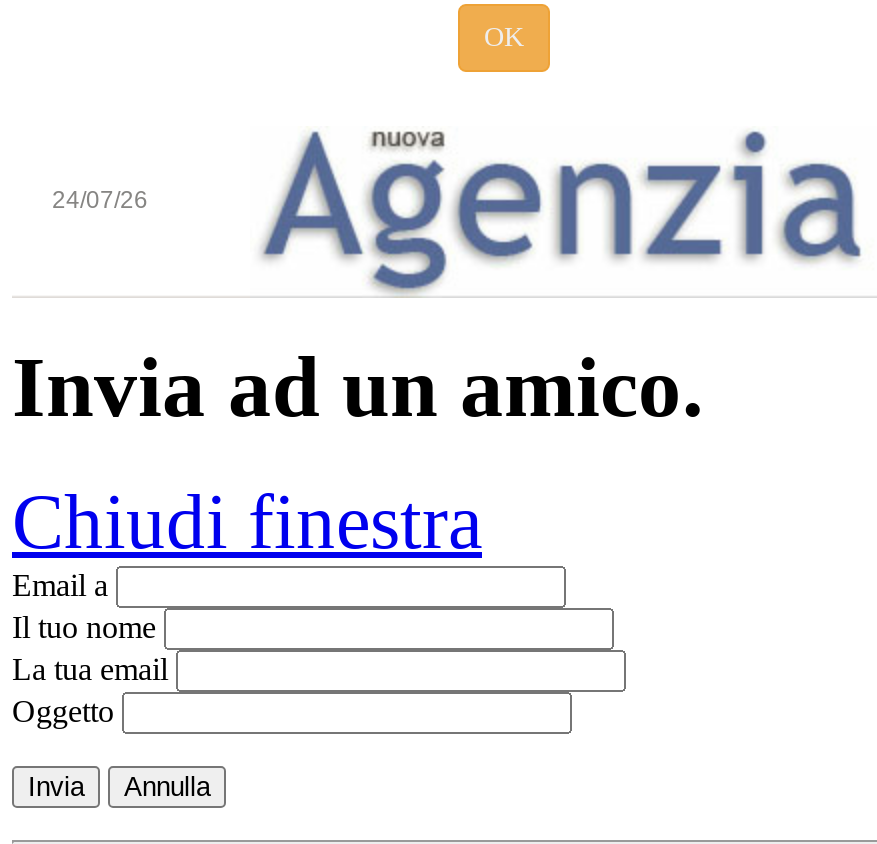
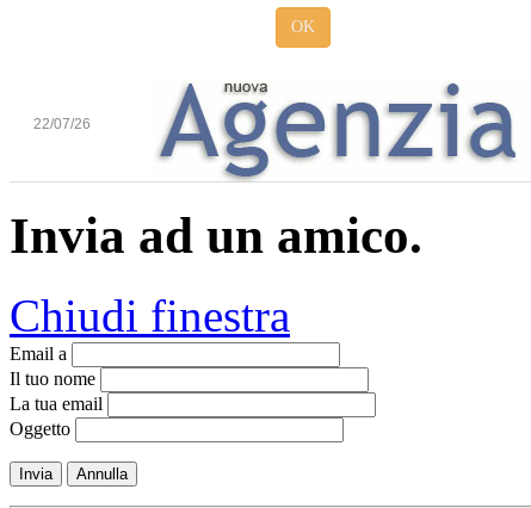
[52,186,148,214] 24/07/26 -> [33,116,91,132] 22/07/26

